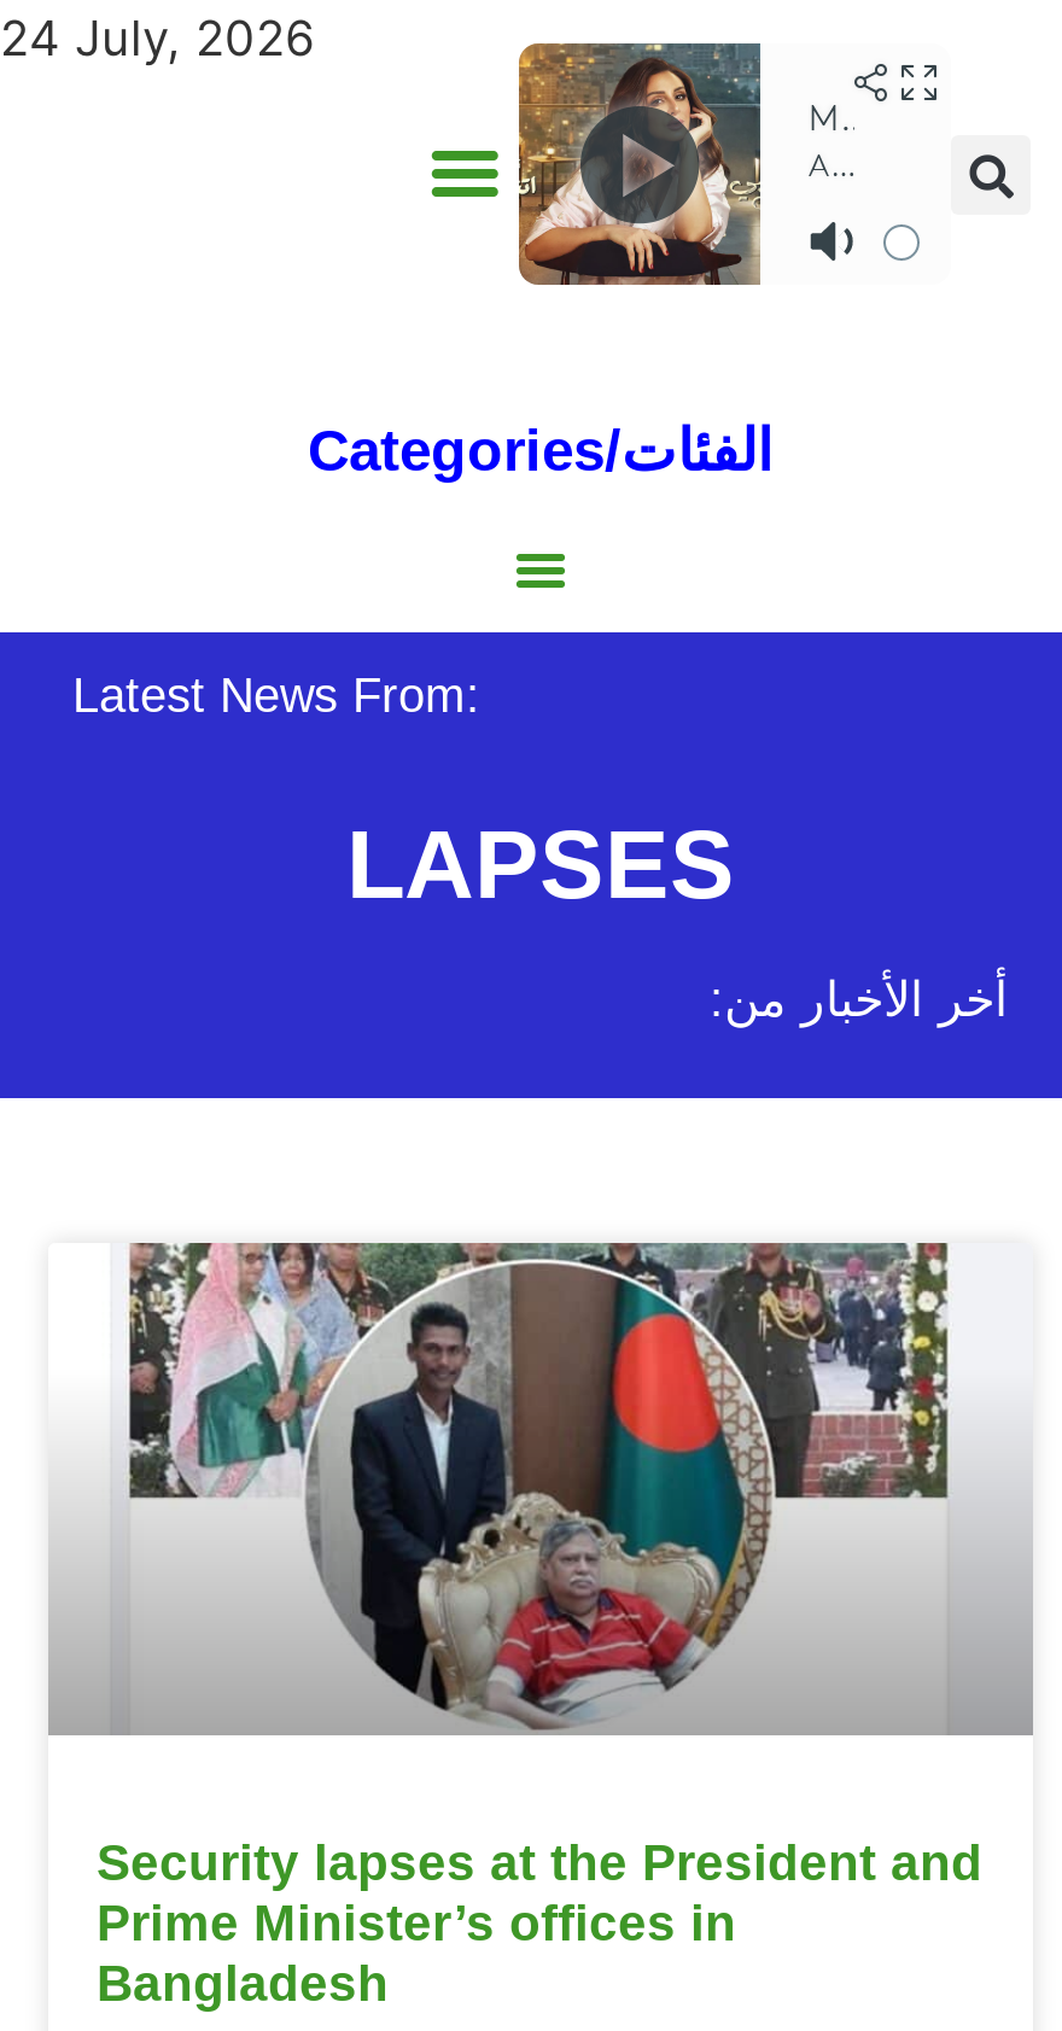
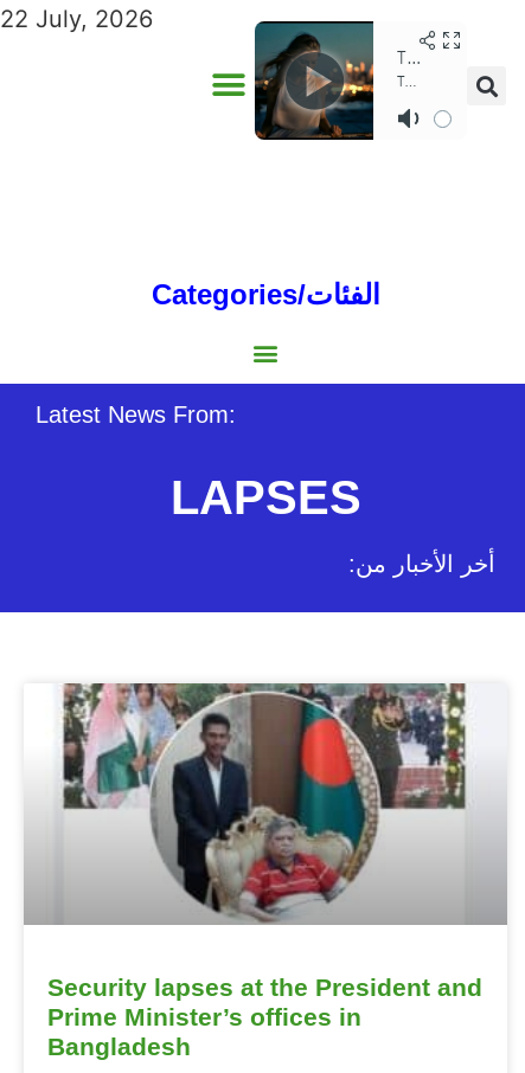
[0,10,314,68] 24 July, 2026 -> [0,5,153,33] 22 July, 2026
[517,41,763,287] [image] -> [254,20,374,141] [image]

